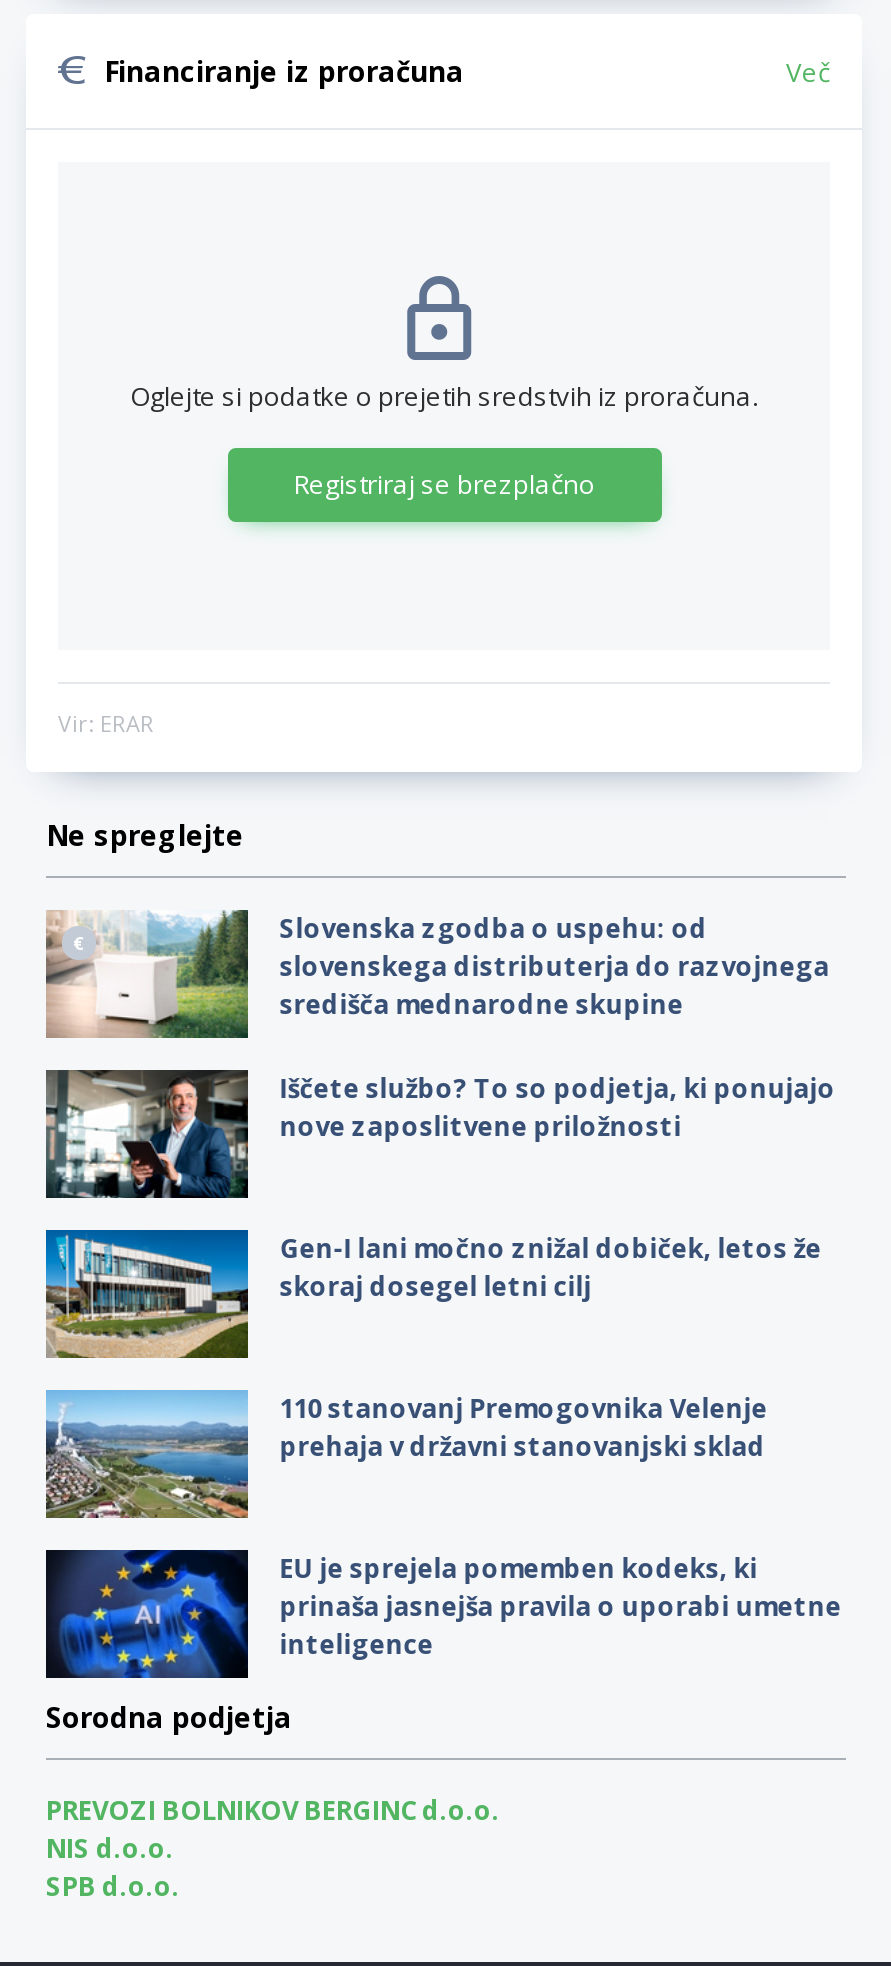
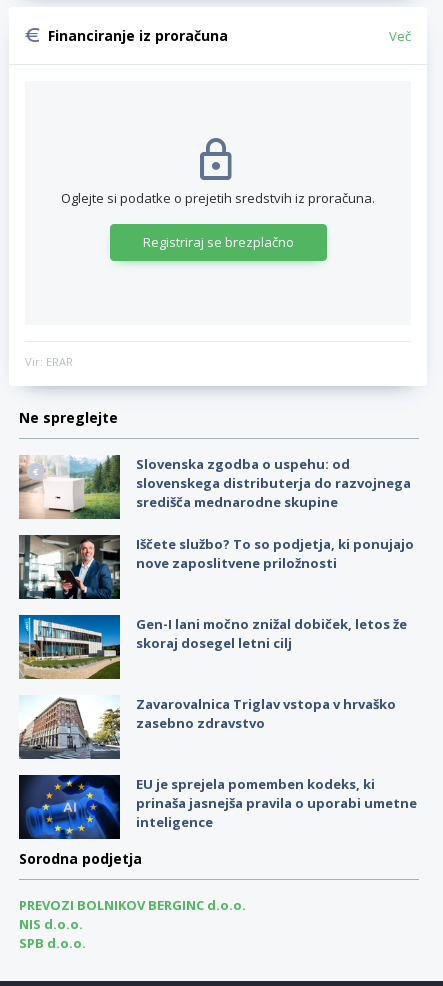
[44,1388,768,1520] [image] | 110 stanovanj Premogovnika Velenje | prehaja v državni stanovanjski sklad -> [19,695,396,760] [image] | Zavarovalnica Triglav vstopa v hrvaško | zasebno zdravstvo

